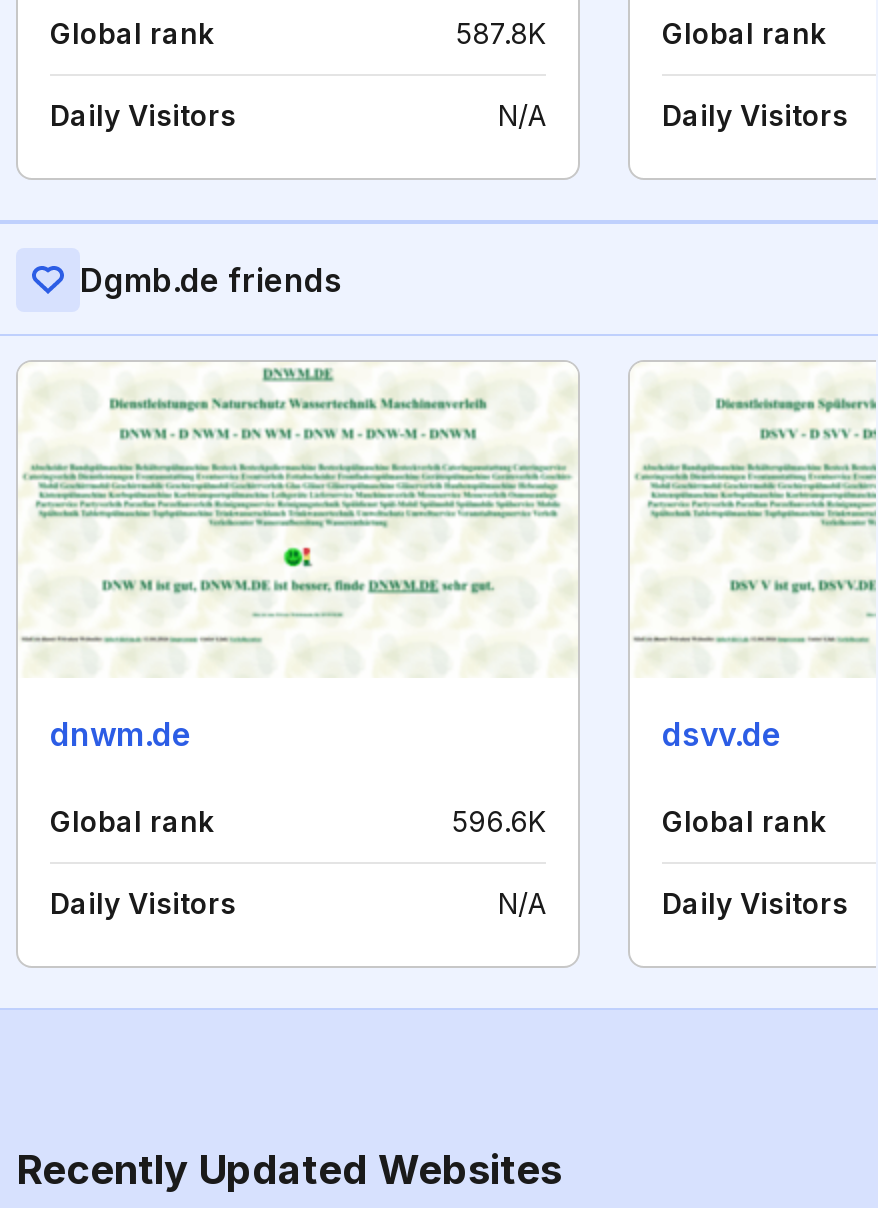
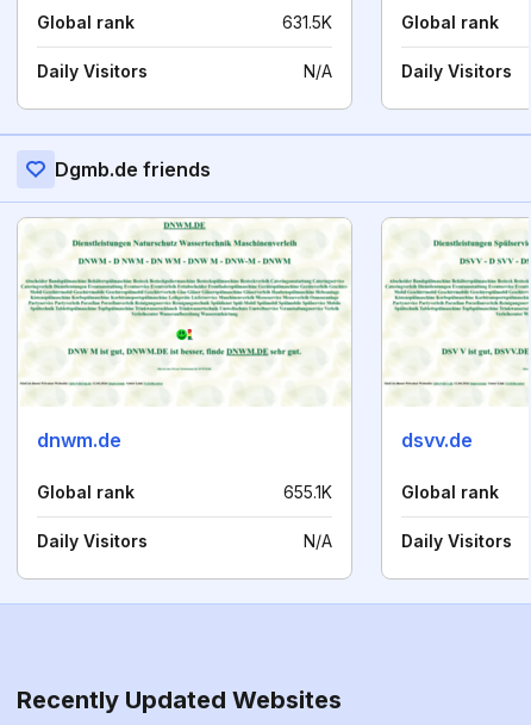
[456,16,546,50] 587.8K -> [282,12,332,32] 631.5K
[452,804,546,838] 596.6K -> [283,482,332,502] 655.1K

